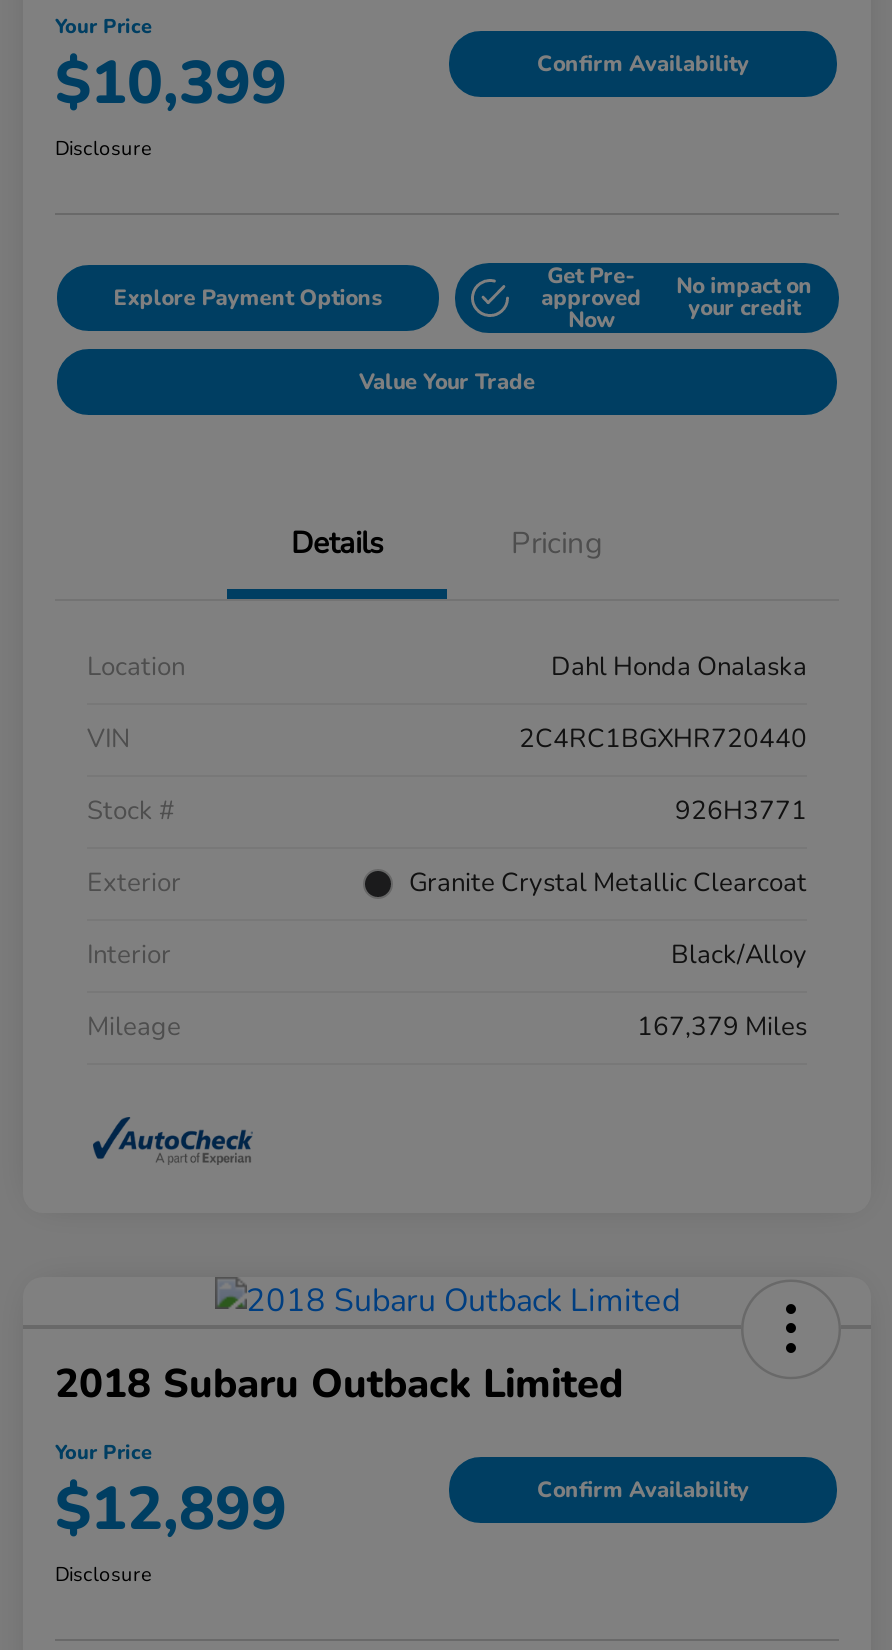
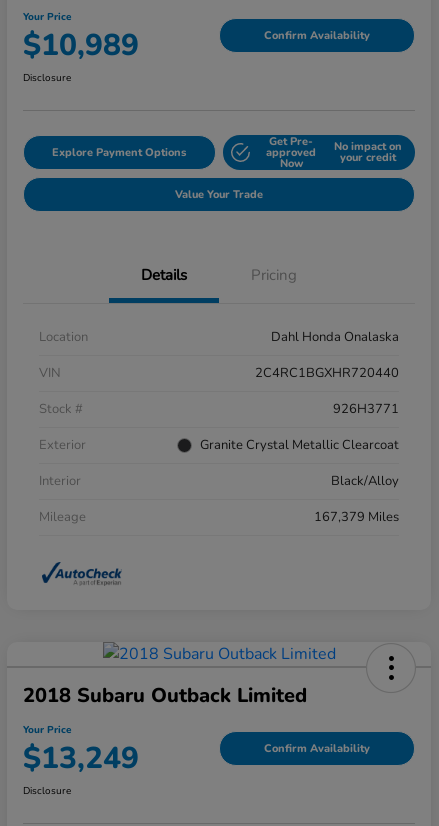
[55,43,287,125] $10,399 -> [23,25,139,66] $10,989
[55,1468,287,1550] $12,899 -> [23,737,139,778] $13,249

